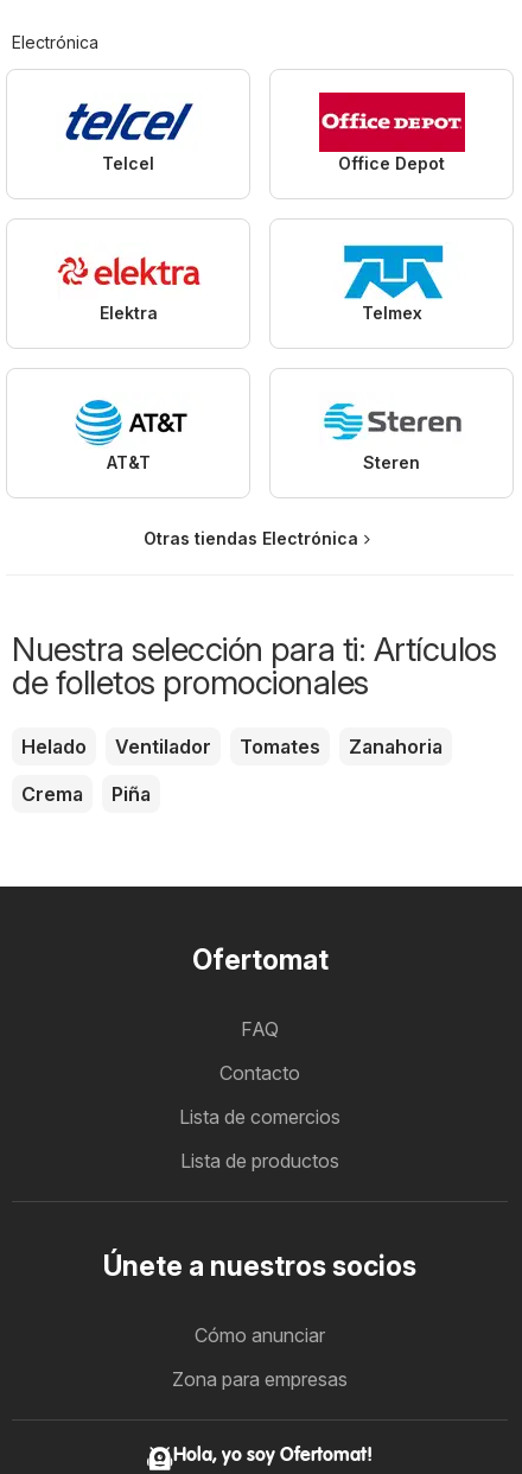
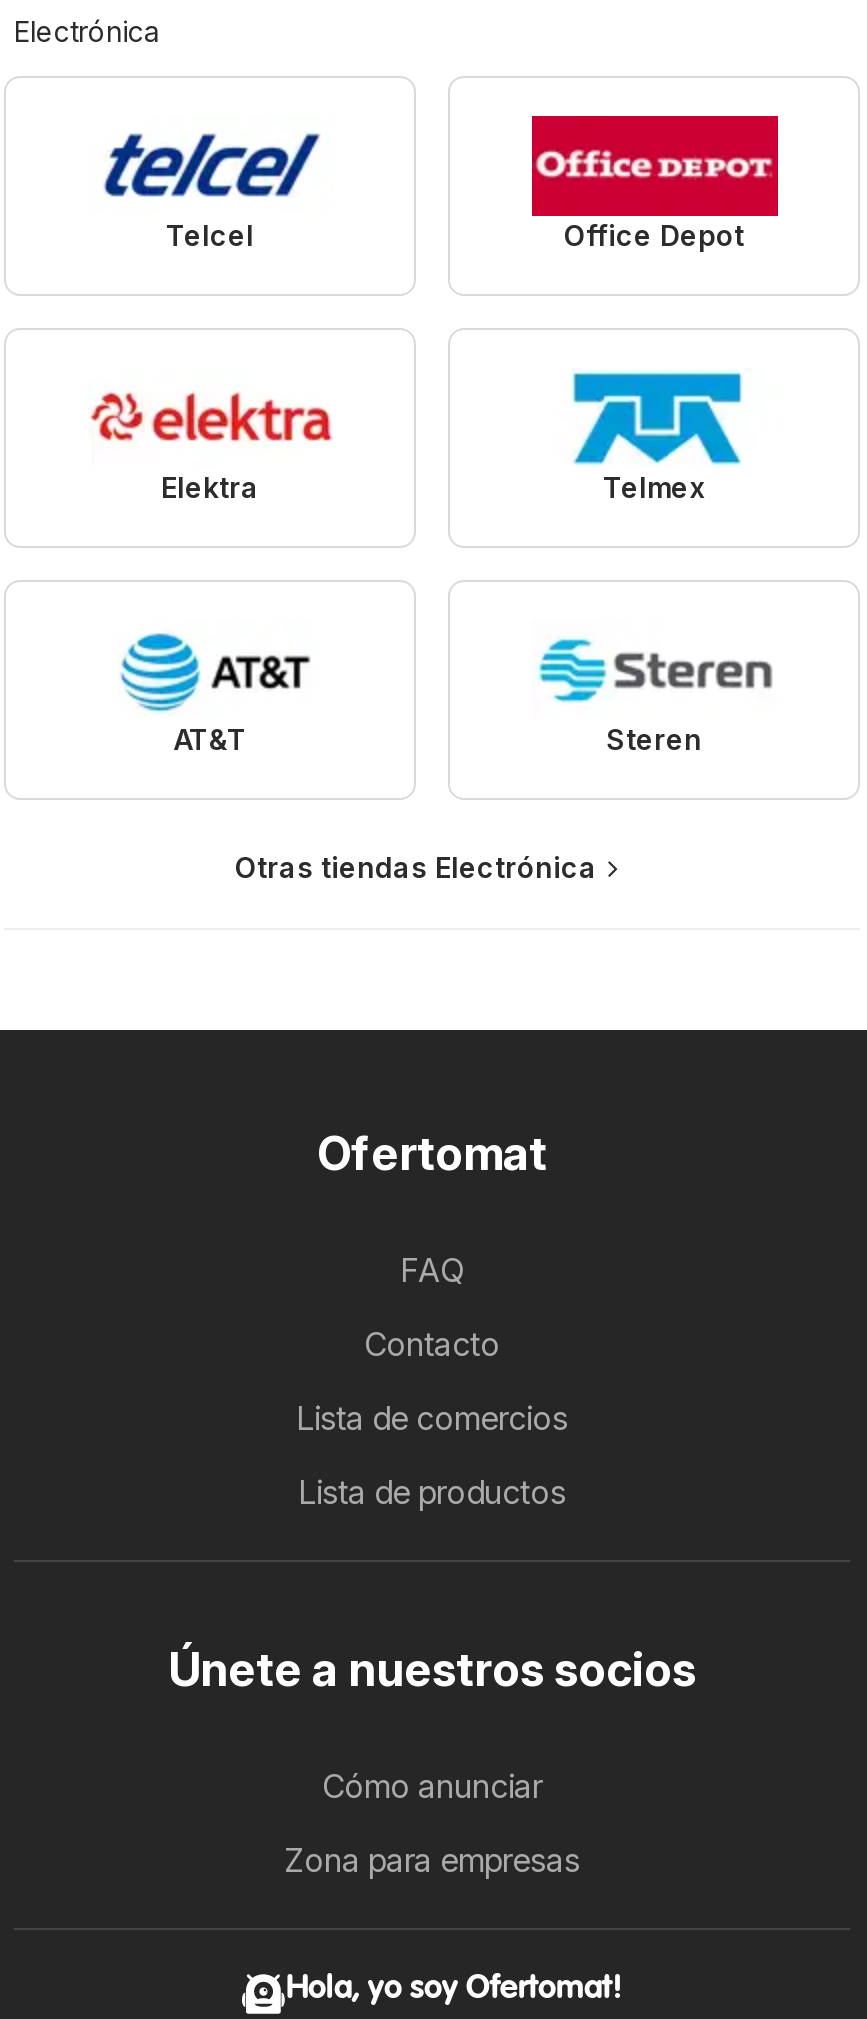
[12,629,496,806] Nuestra selección para ti: Artículos | de folletos promocionales | Helado | Ventilador | Tomates | Zanahoria | Crema | Piña -> none

